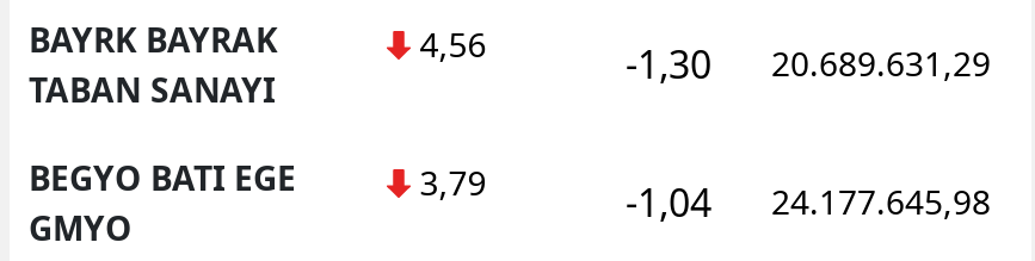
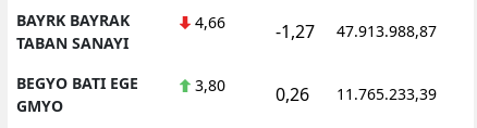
[420,21,487,66] 4,56 -> [195,12,225,32] 4,66
[626,38,711,90] -1,30 -> [276,19,315,43] -1,27
[771,40,991,85] 20.689.631,29 -> [337,20,437,41] 47.913.988,87
[420,159,487,205] 3,79 -> [195,75,225,95] 3,80
[626,176,711,228] -1,04 -> [276,82,309,106] 0,26
[771,178,991,224] 24.177.645,98 -> [337,83,437,104] 11.765.233,39

